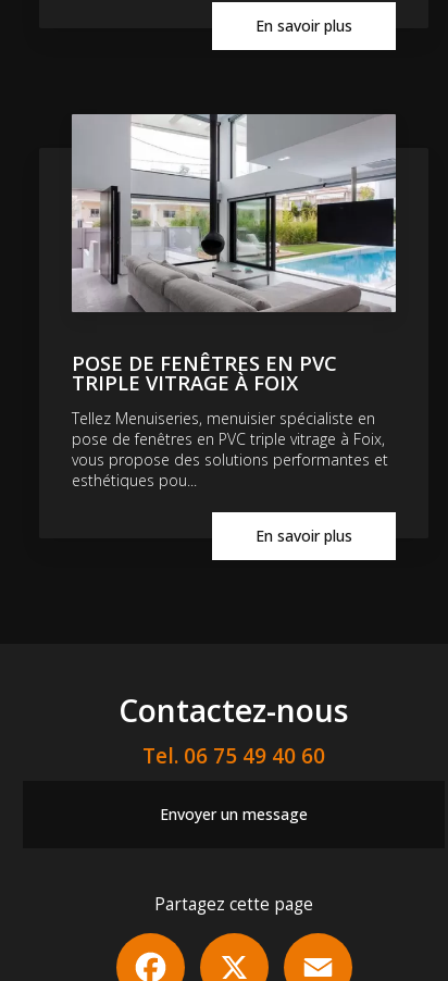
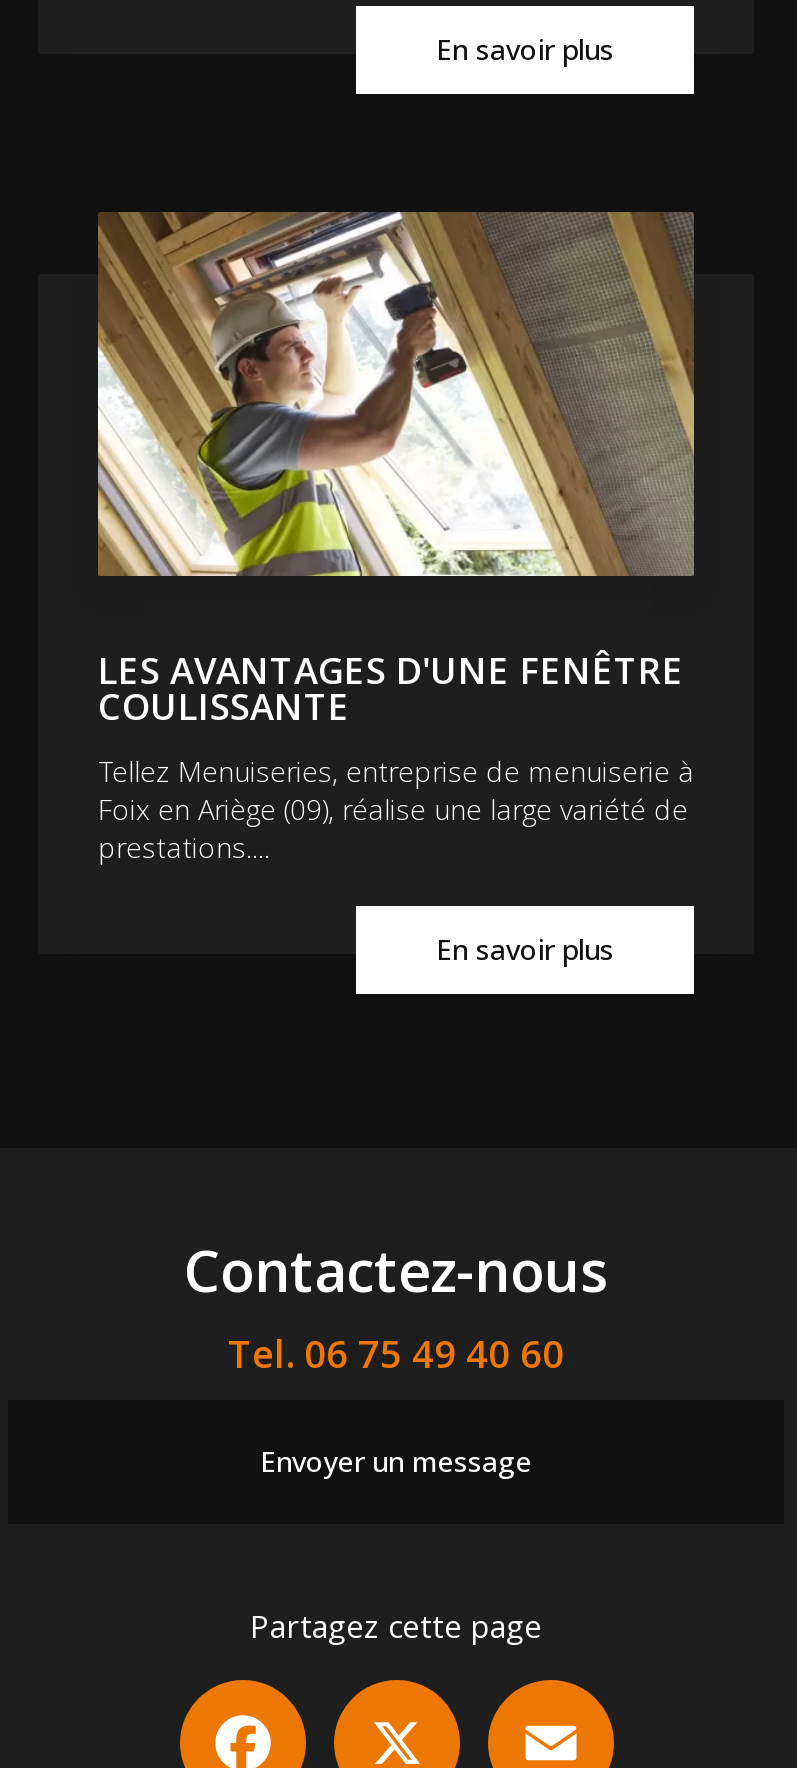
[71,113,397,395] [image] | POSE DE FENÊTRES EN PVC | TRIPLE VITRAGE À FOIX -> [98,212,696,729] [image] | LES AVANTAGES D'UNE FENÊTRE | COULISSANTE
[72,407,388,490] Tellez Menuiseries, menuisier spécialiste en | pose de fenêtres en PVC triple vitrage à Foix, | vous propose des solutions performantes et | esthétiques pou... -> [98,751,694,865] Tellez Menuiseries, entreprise de menuiserie à | Foix en Ariège (09), réalise une large variété de | prestations....

